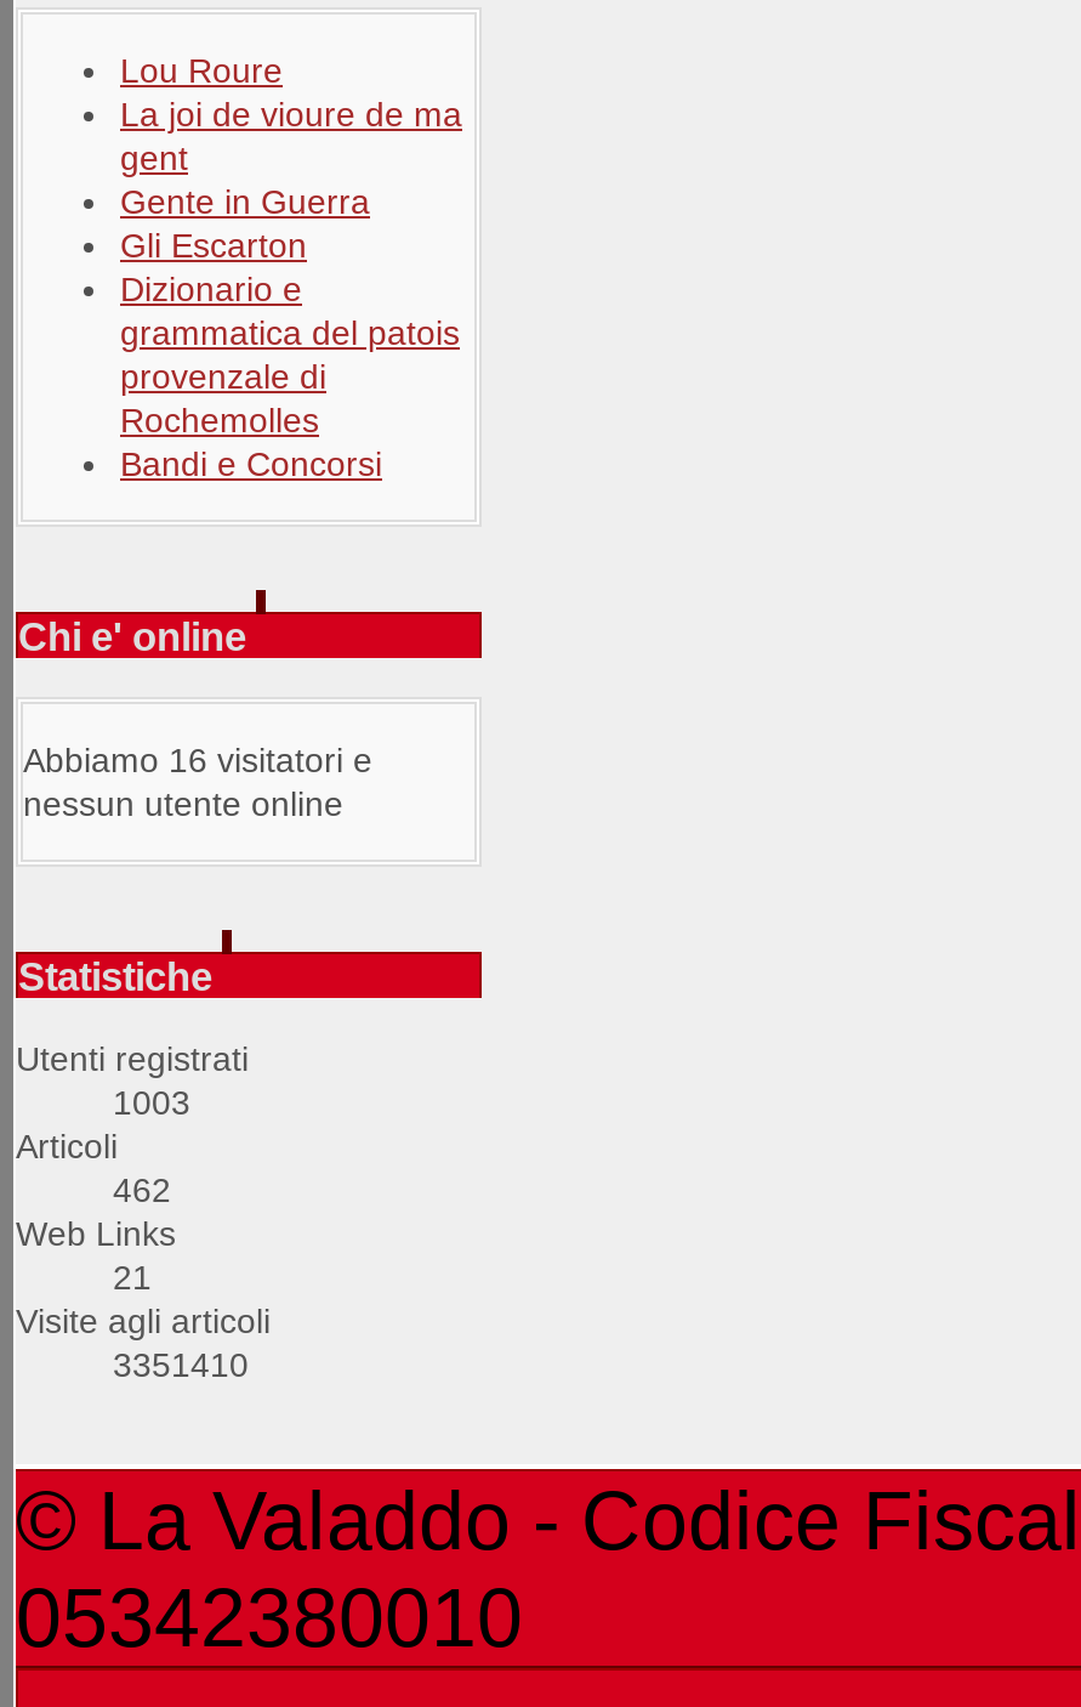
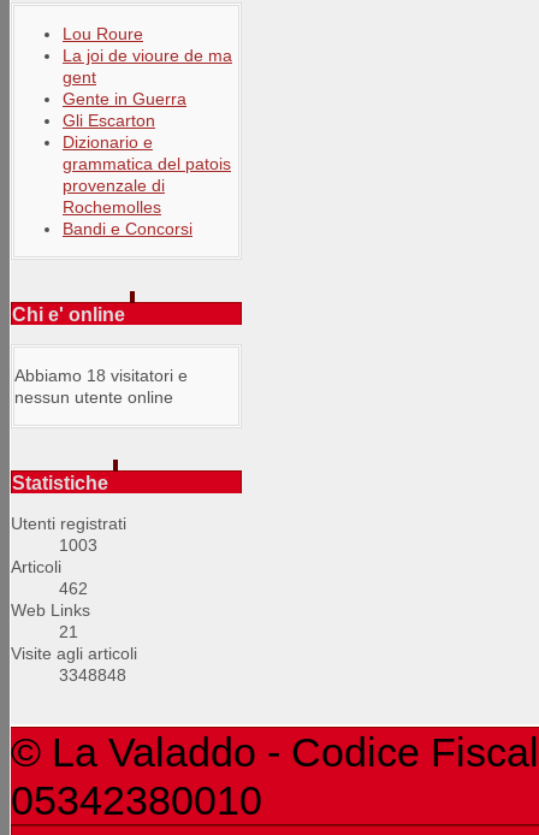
[23,741,372,780] Abbiamo 16 visitatori e -> [14,366,188,385] Abbiamo 18 visitatori e
[113,1345,249,1384] 3351410 -> [59,665,126,685] 3348848

